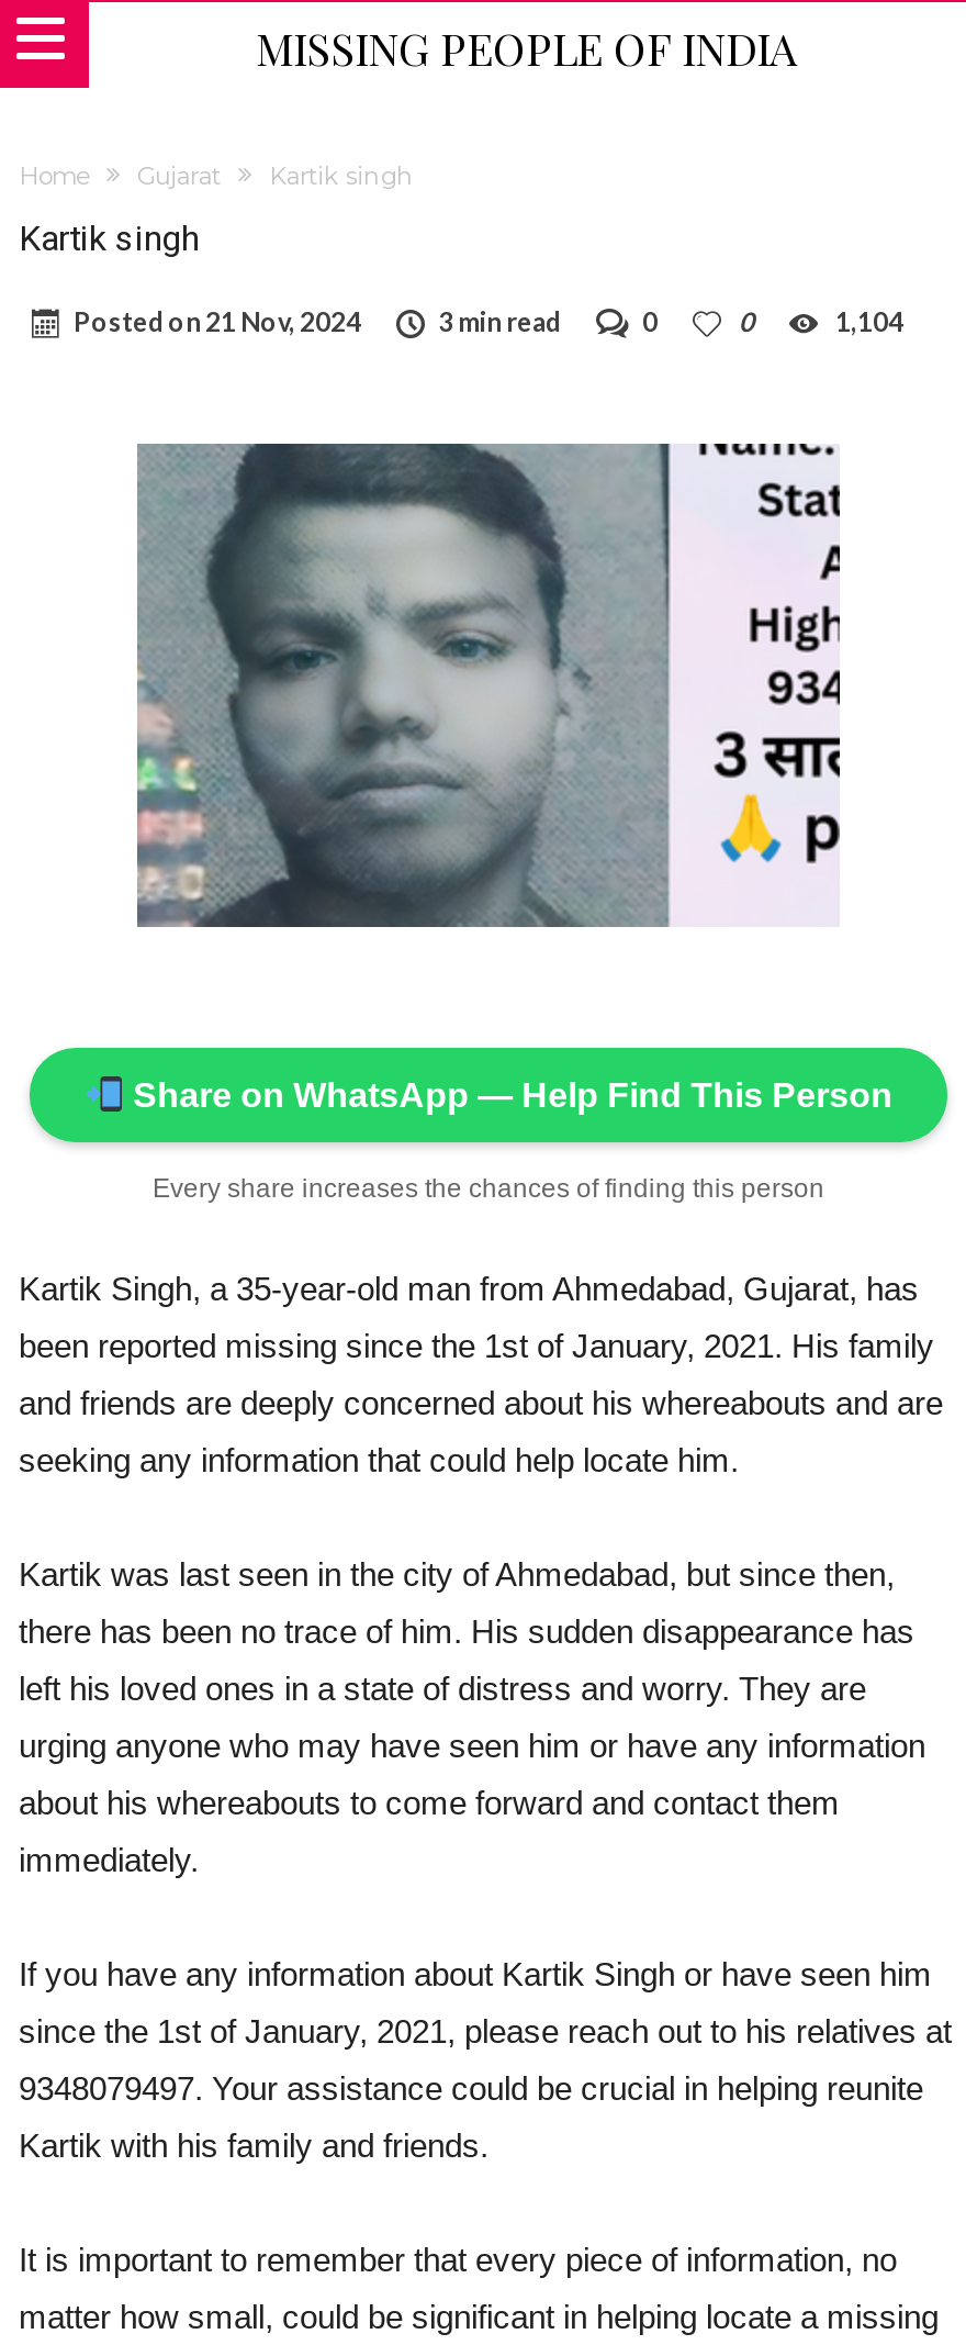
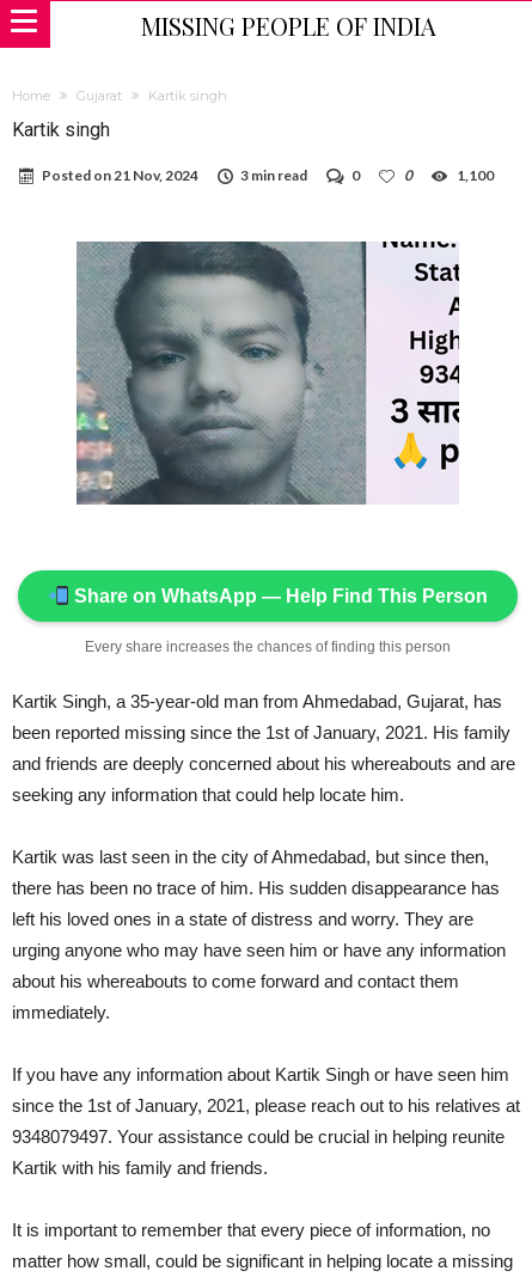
[831,305,903,338] 1,104 -> [454,166,494,184] 1,100

